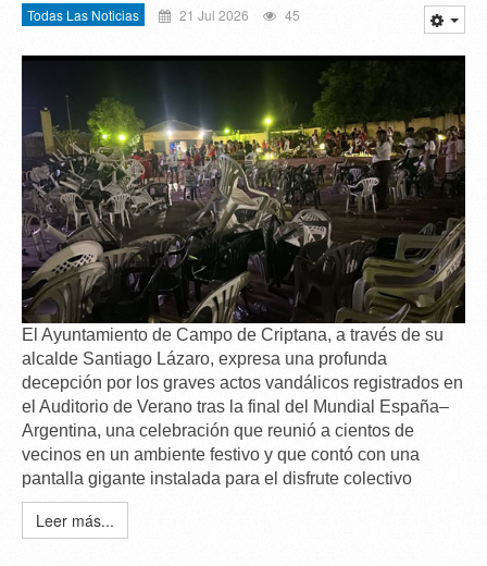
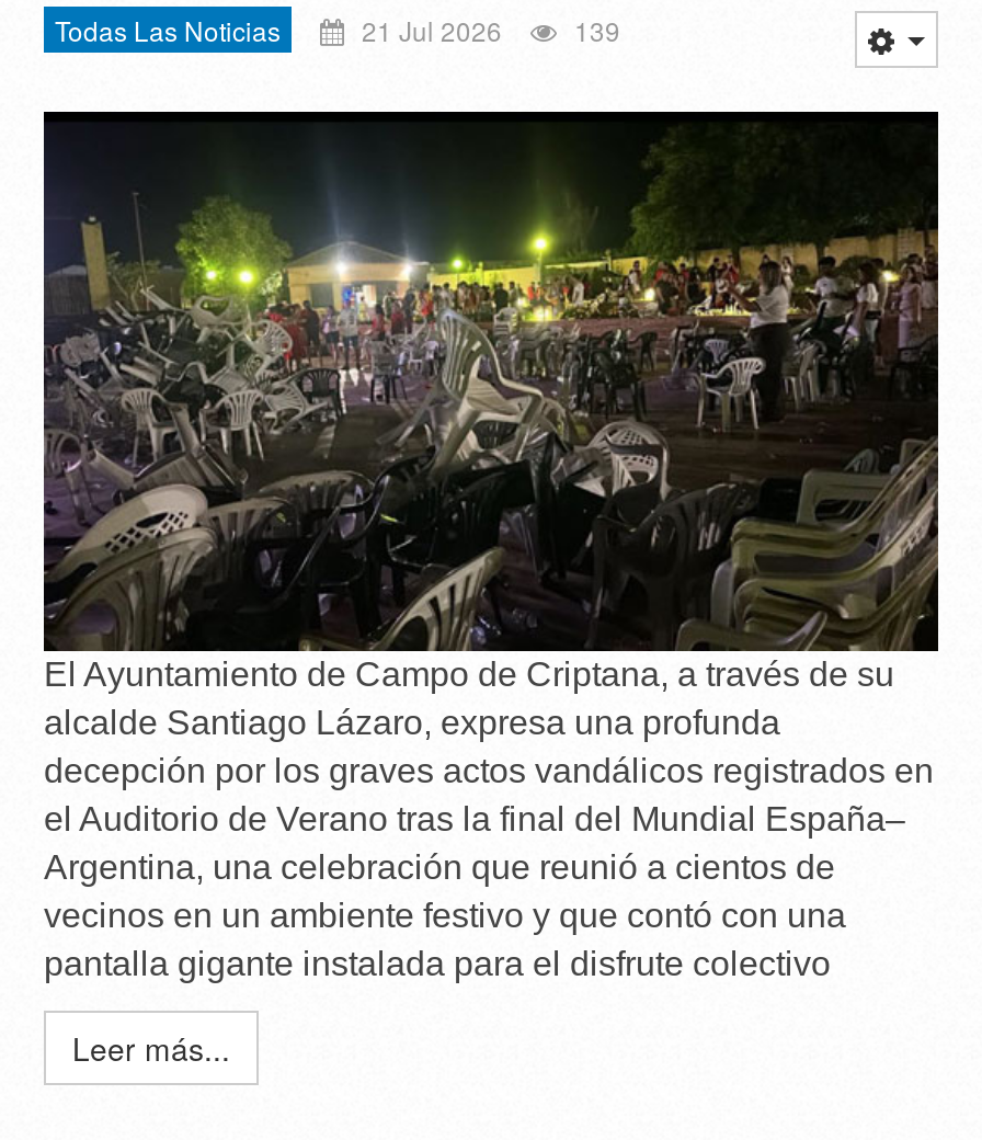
[27,5,300,24] Todas Las Noticias 21 Jul 2026 45 -> [55,11,620,48] Todas Las Noticias 21 Jul 2026 139

